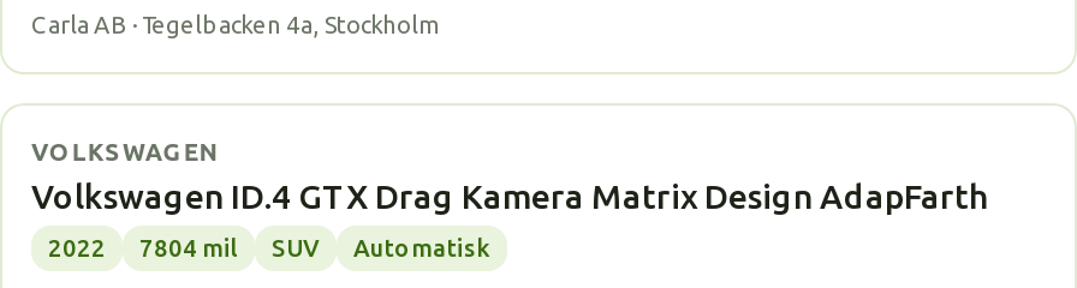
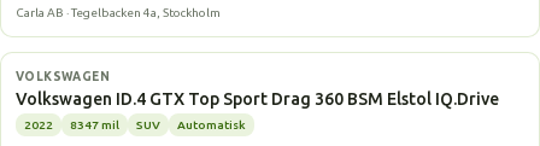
[31,178,988,216] Volkswagen ID.4 GTX Drag Kamera Matrix Design AdapFarth -> [16,89,499,109] Volkswagen ID.4 GTX Top Sport Drag 360 BSM Elstol IQ.Drive
[48,235,490,262] 2022 7804 mil SUV Automatisk -> [24,118,246,132] 2022 8347 mil SUV Automatisk

